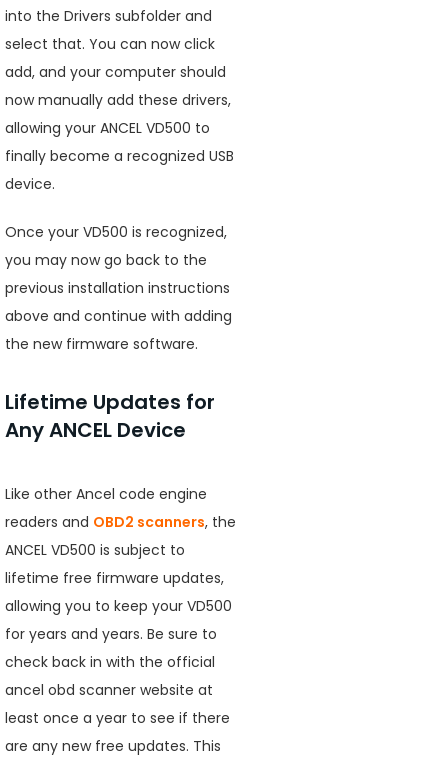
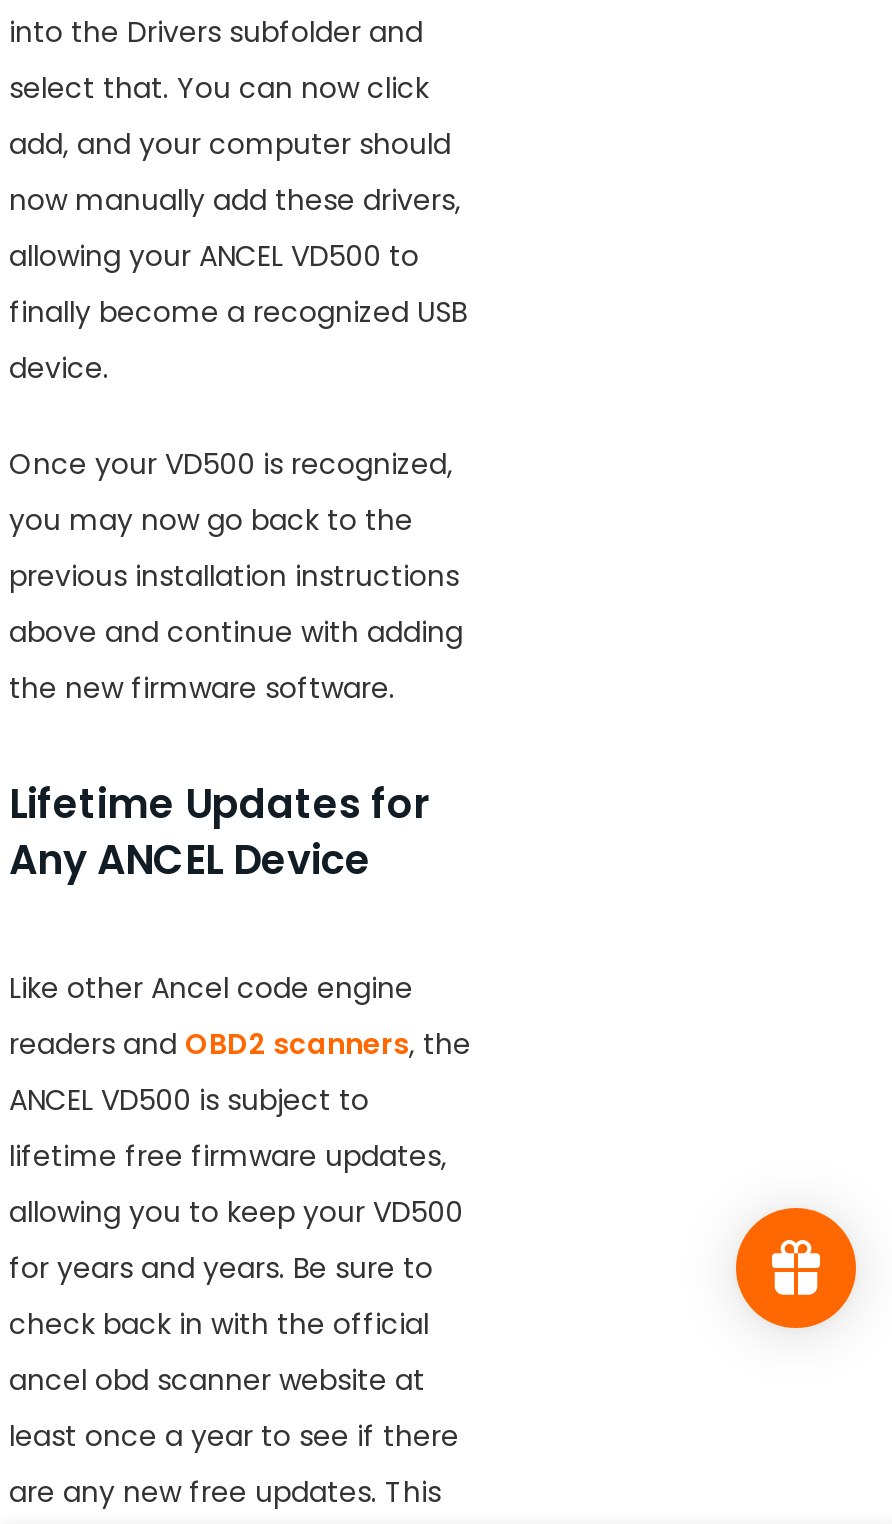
none -> [732,1204,860,1332] [image]

